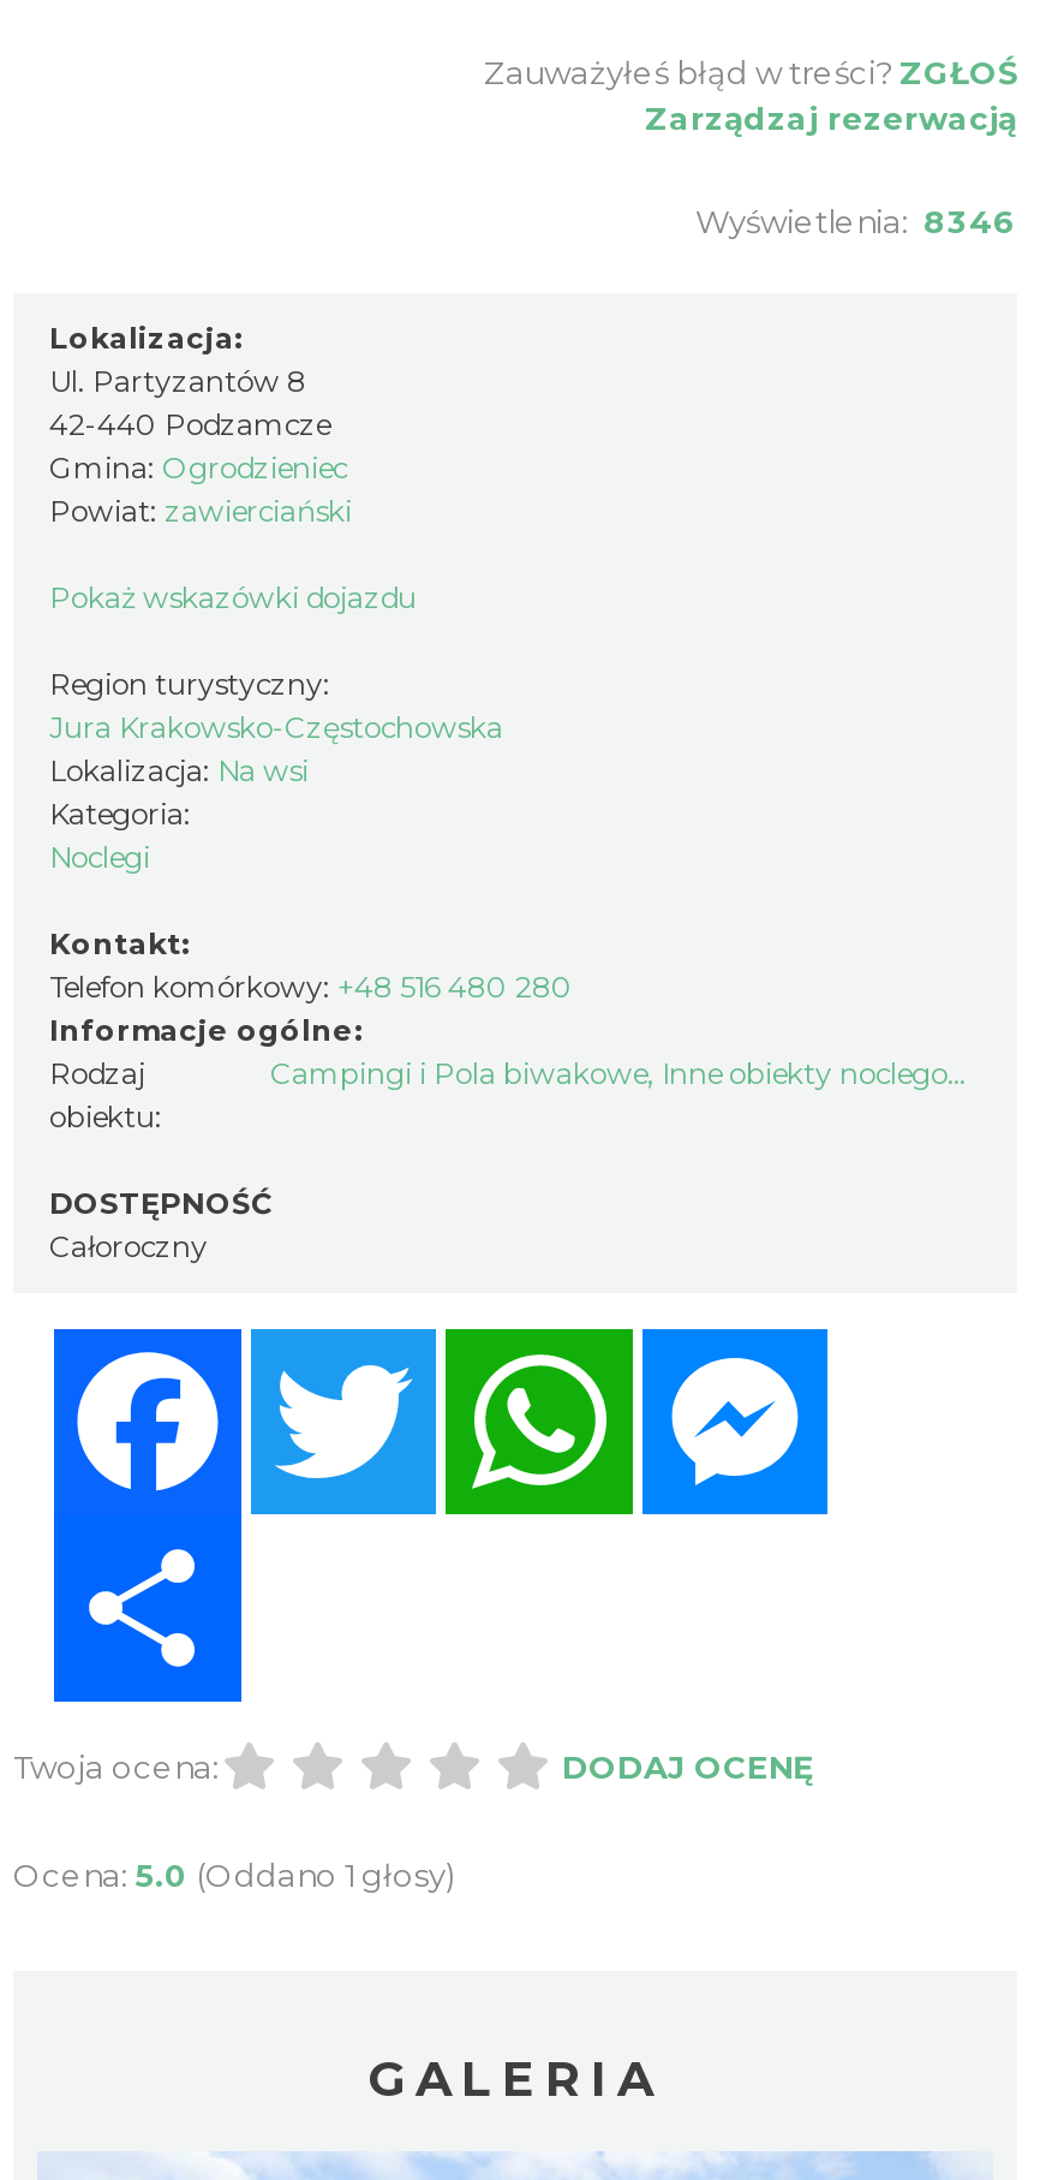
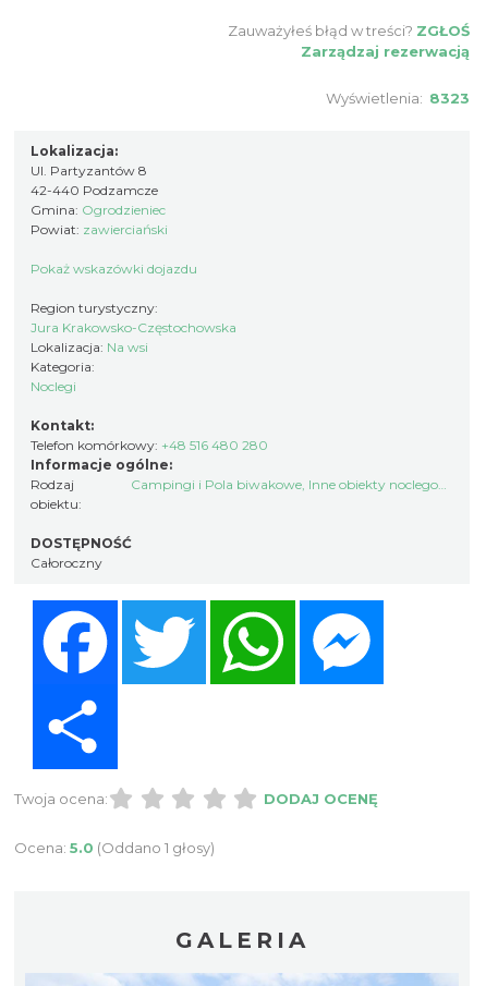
[695,201,1017,239] Wyświetlenia: 8346 -> [326,89,470,106] Wyświetlenia: 8323

